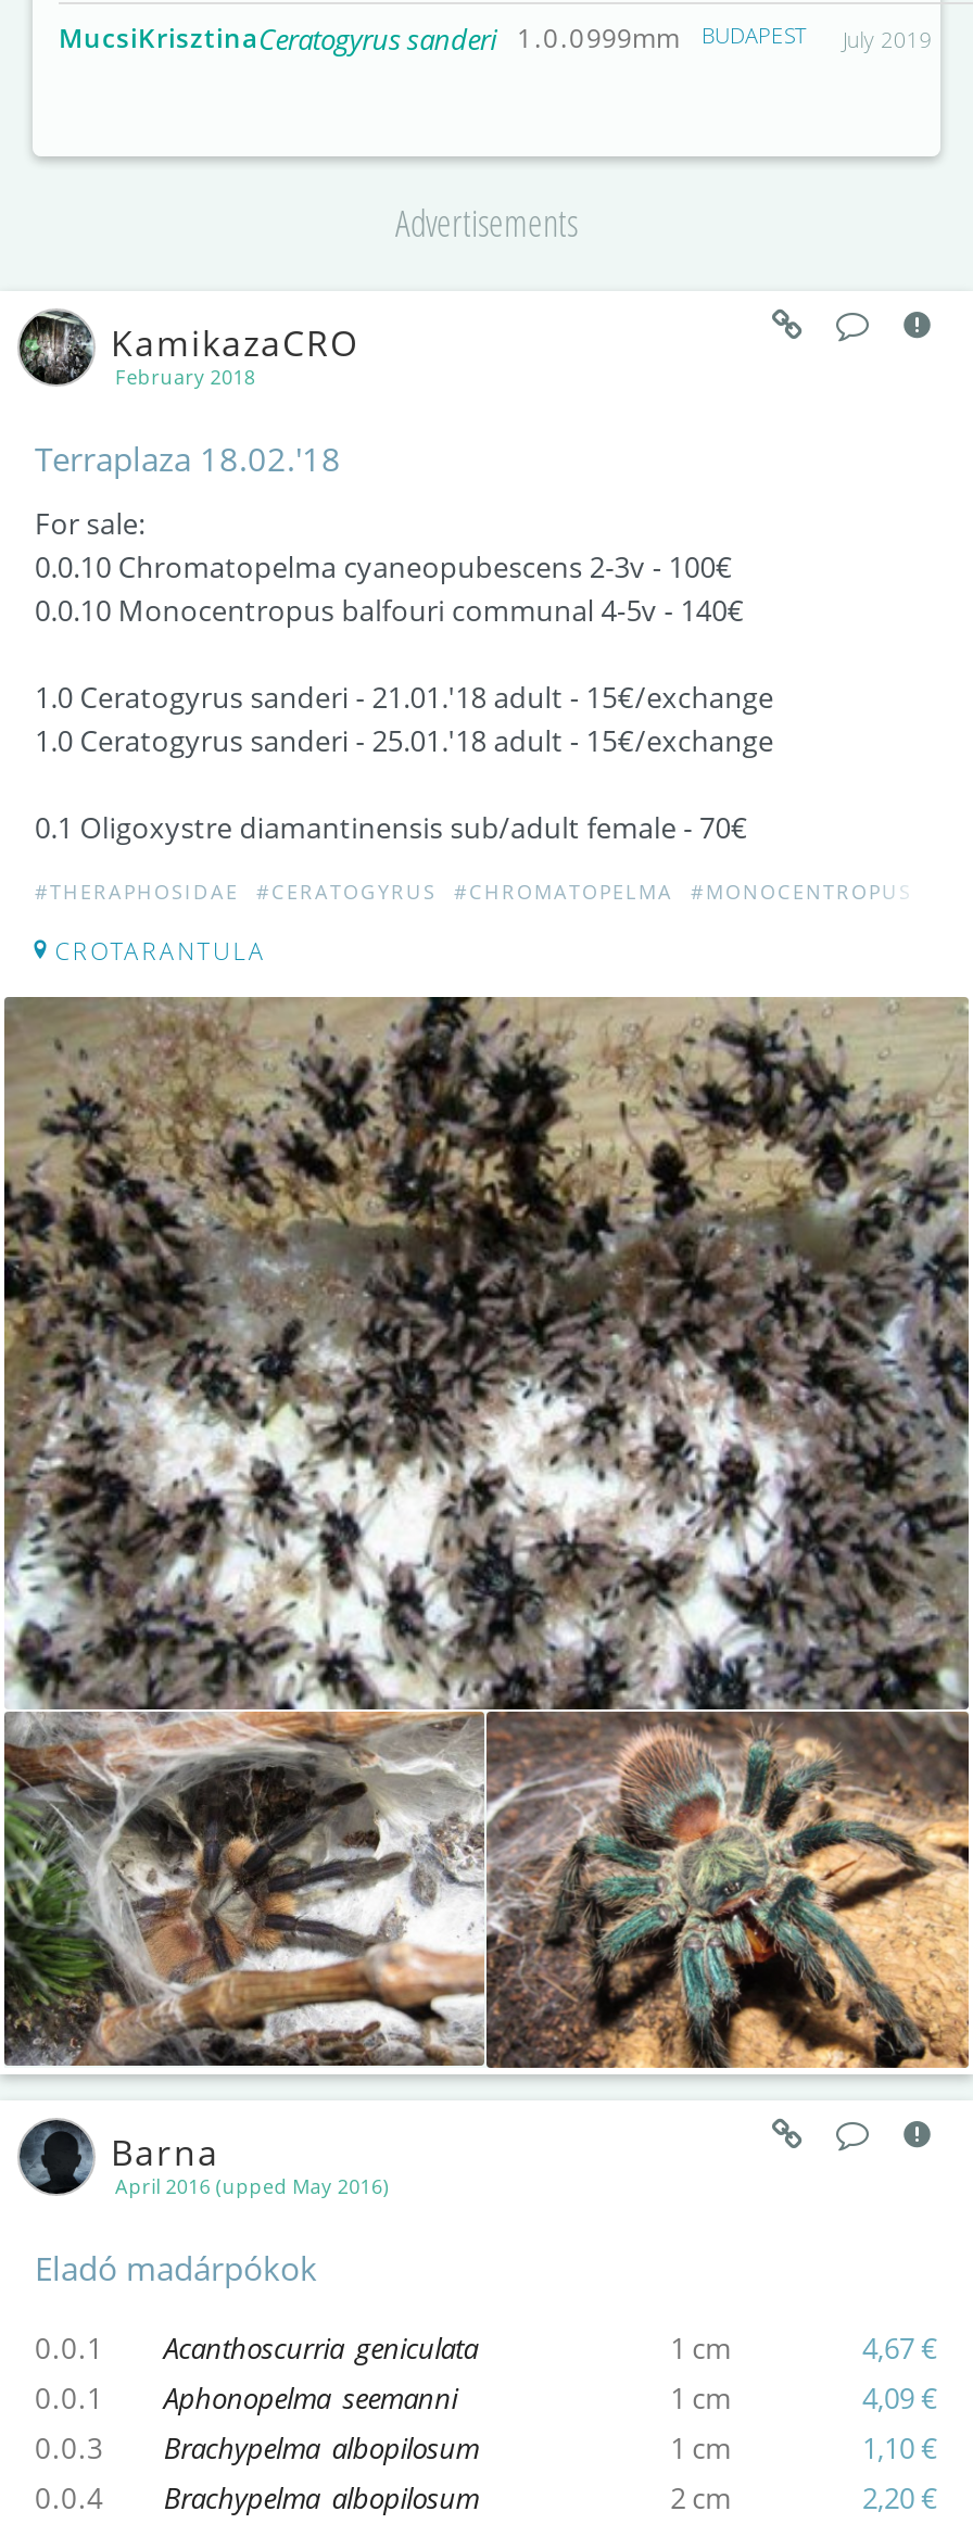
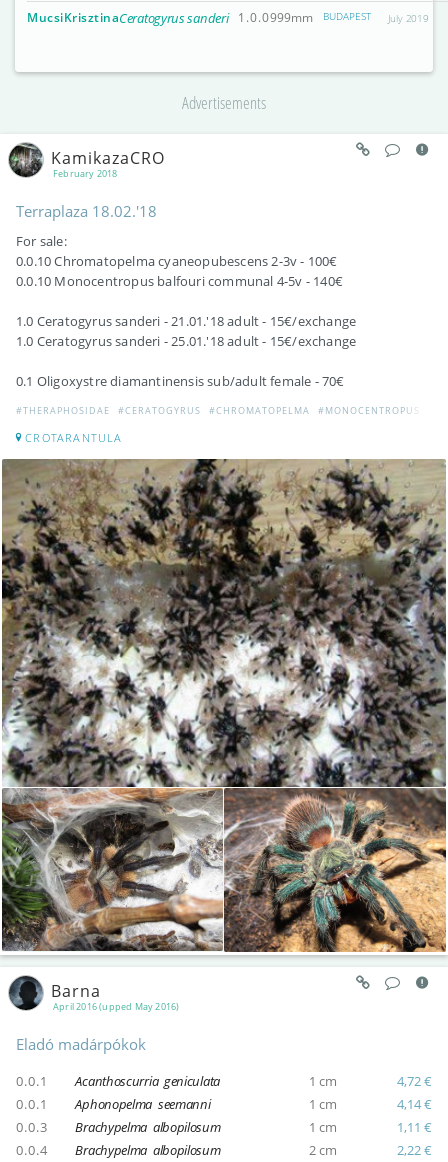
[862,2329,938,2368] 4,67 € -> [397,1072,432,1090] 4,72 €
[862,2379,938,2418] 4,09 € -> [397,1095,432,1113] 4,14 €
[862,2429,938,2468] 1,10 € -> [397,1118,432,1136] 1,11 €
[862,2479,938,2518] 2,20 € -> [397,1141,432,1159] 2,22 €

